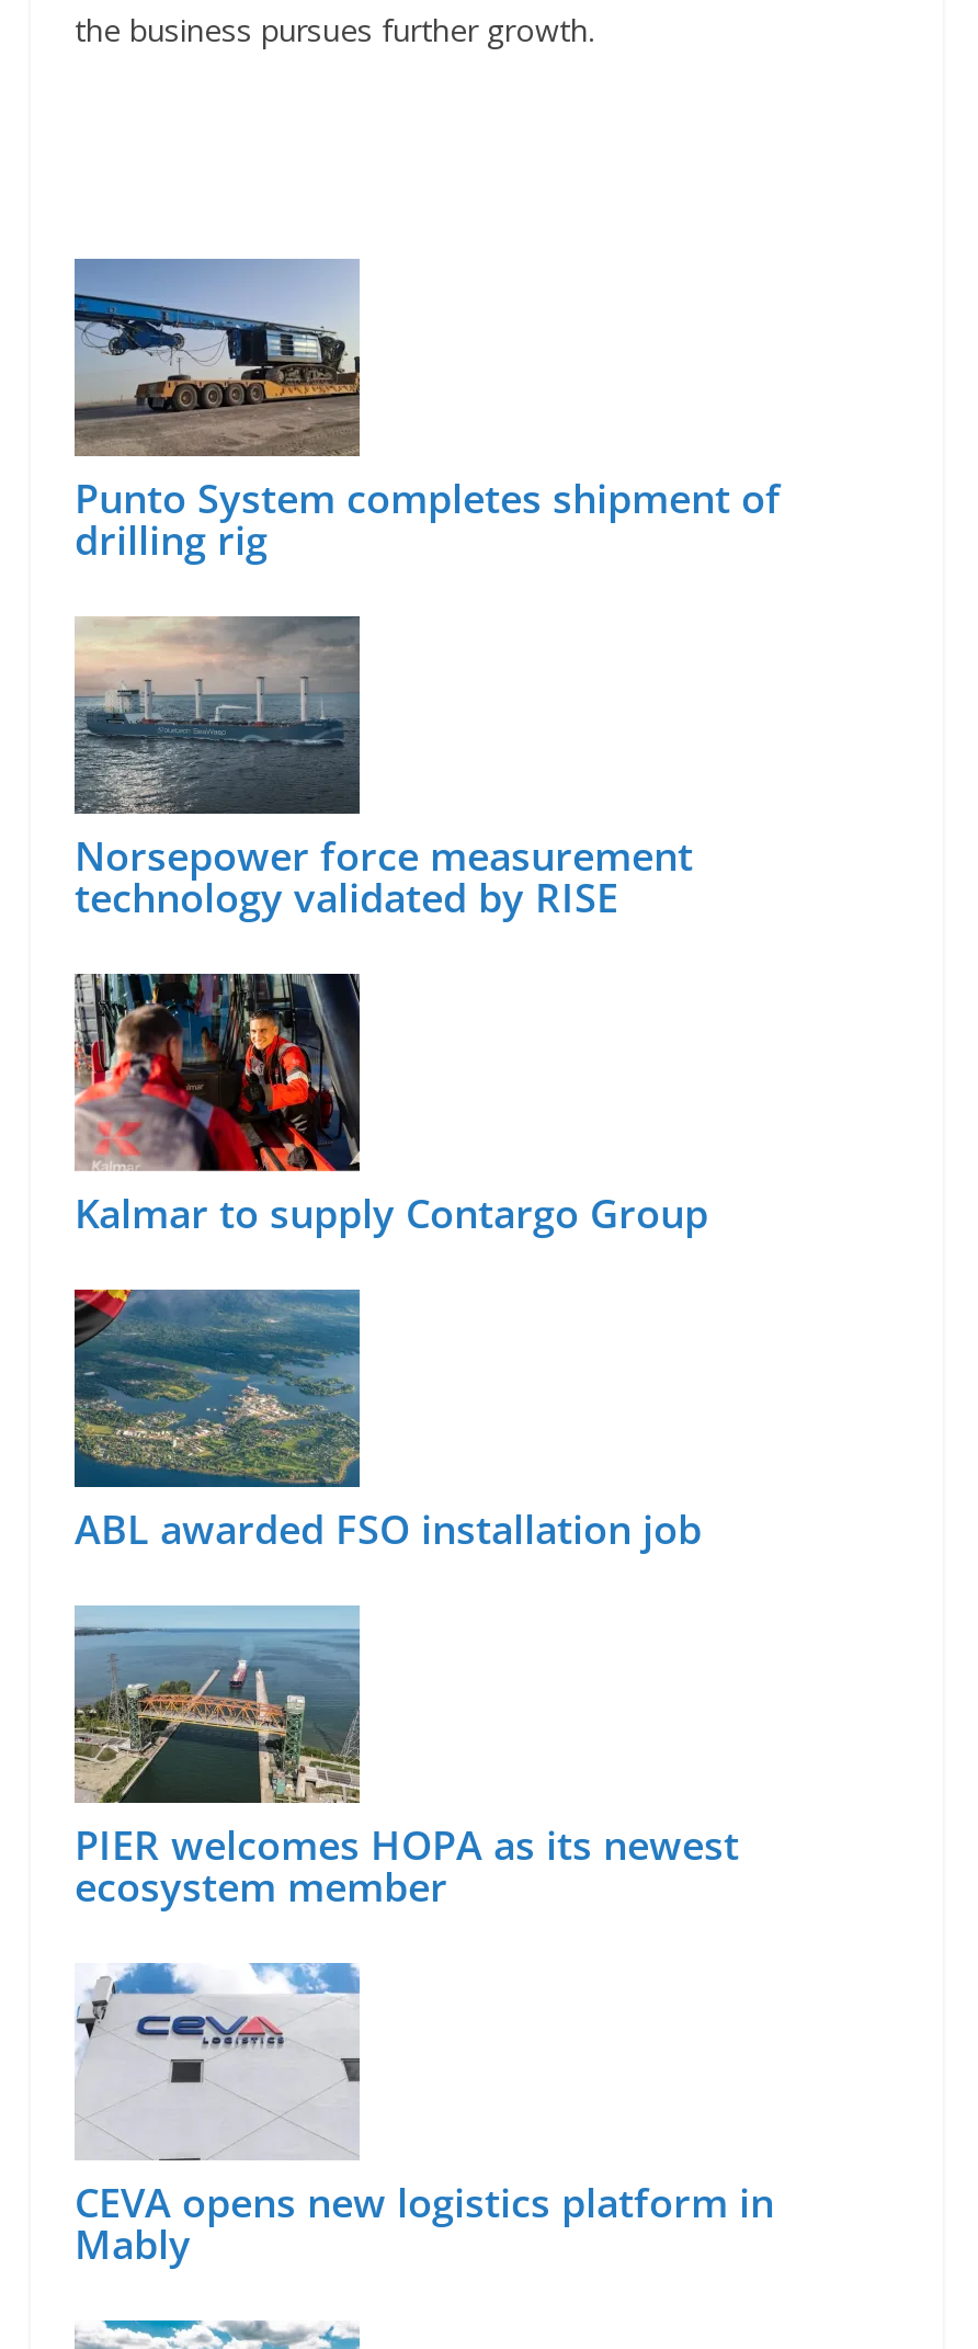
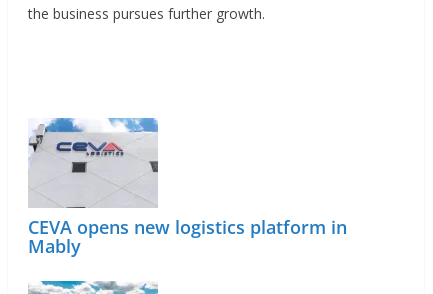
[72,257,781,567] [image] | Punto System completes shipment of | drilling rig -> none
[75,614,693,924] [image] | Norsepower force measurement | technology validated by RISE -> none
[72,972,708,1240] [image] | Kalmar to supply Contargo Group -> none
[72,1287,702,1556] [image] | ABL awarded FSO installation job -> none
[75,1603,739,1913] [image] | PIER welcomes HOPA as its newest | ecosystem member -> none

